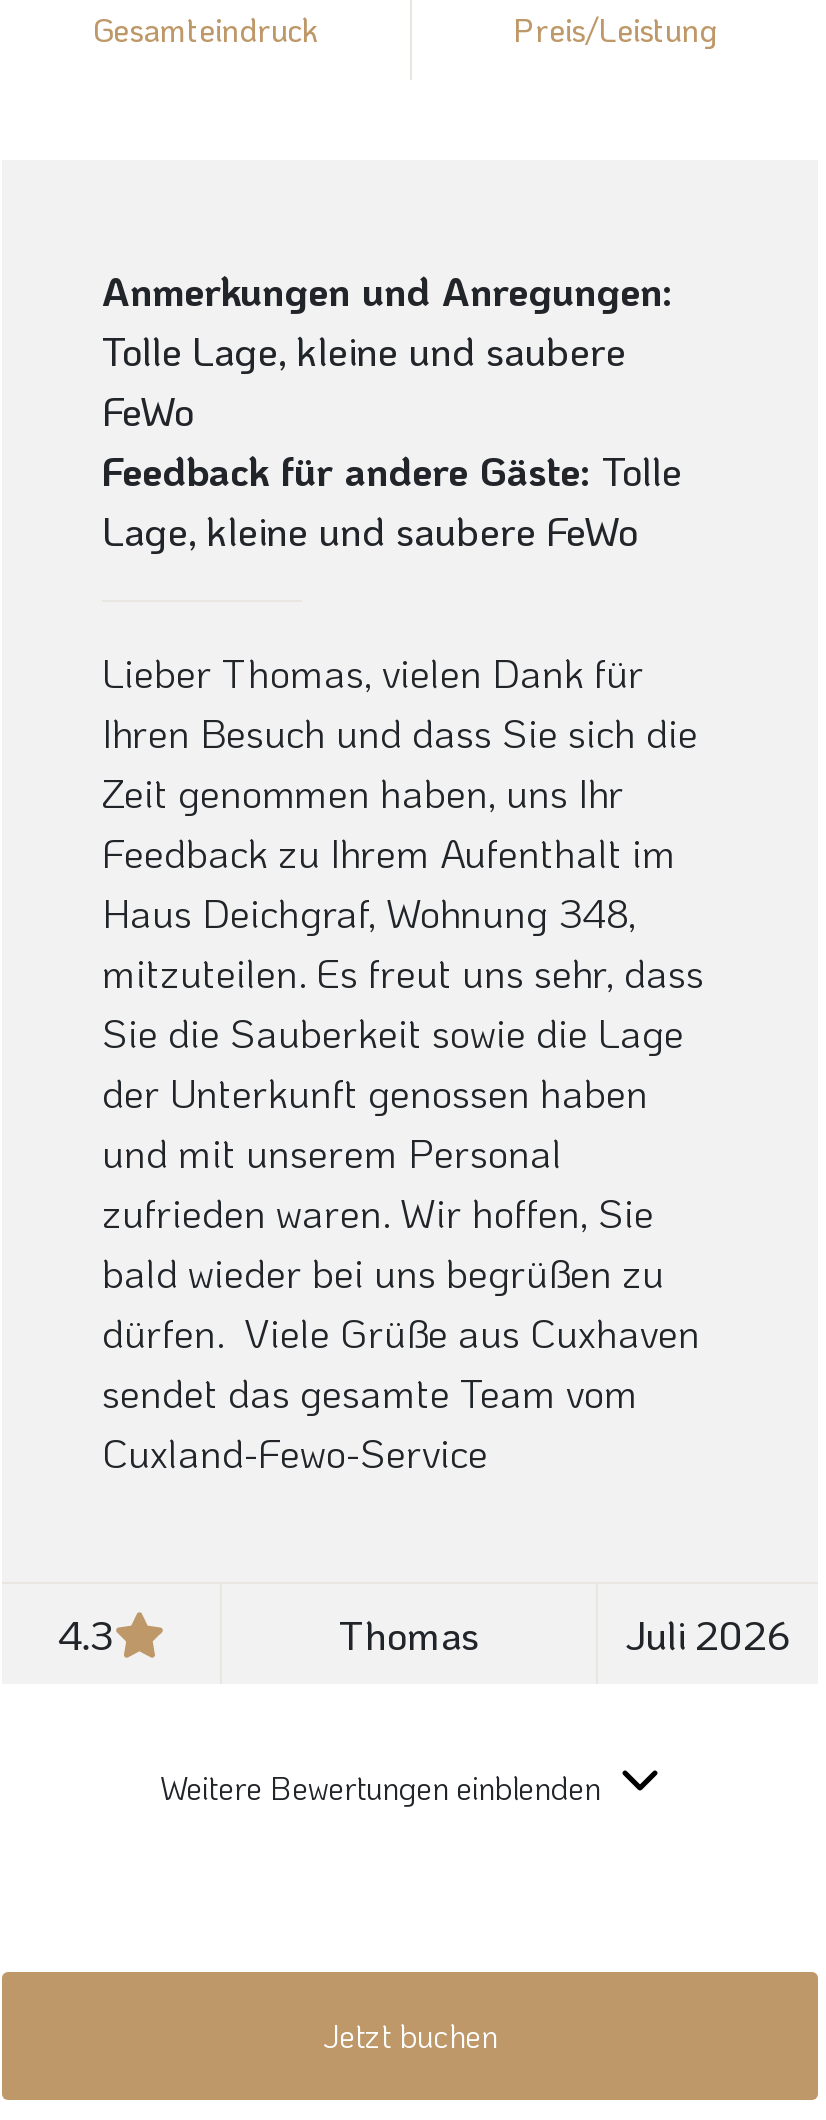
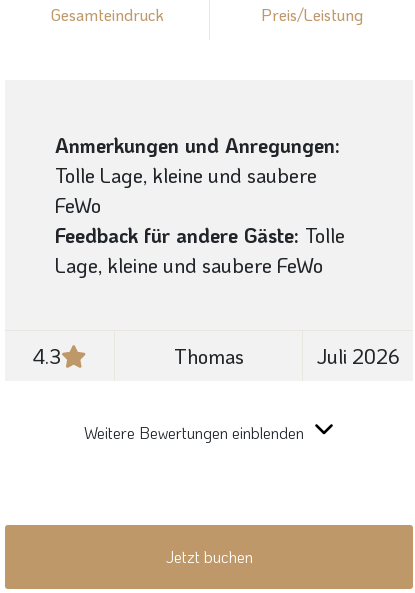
[102,647,704,1479] Lieber Thomas, vielen Dank für | Ihren Besuch und dass Sie sich die | Zeit genommen haben, uns Ihr | Feedback zu Ihrem Aufenthalt im | Haus Deichgraf, Wohnung 348, | mitzuteilen. Es freut uns sehr, dass | Sie die Sauberkeit sowie die Lage | der Unterkunft genossen haben | und mit unserem Personal | zufrieden waren. Wir hoffen, Sie | bald wieder bei uns begrüßen zu | dürfen. Viele Grüße aus Cuxhaven | sendet das gesamte Team vom | Cuxland-Fewo-Service -> none

